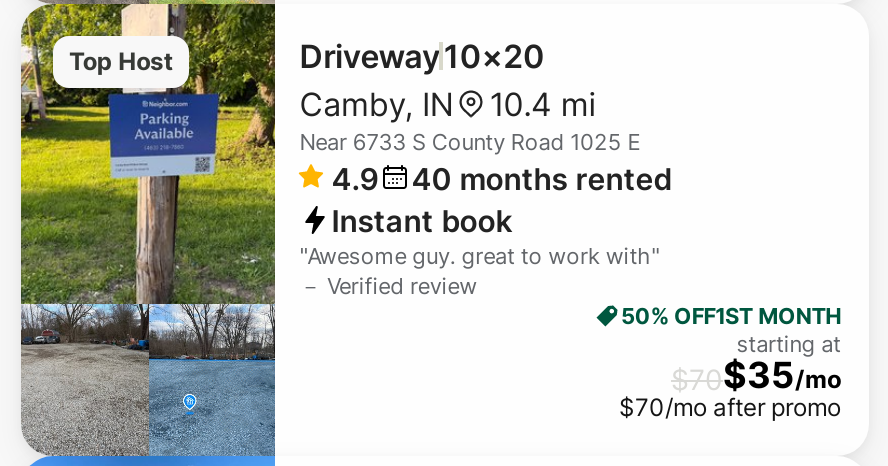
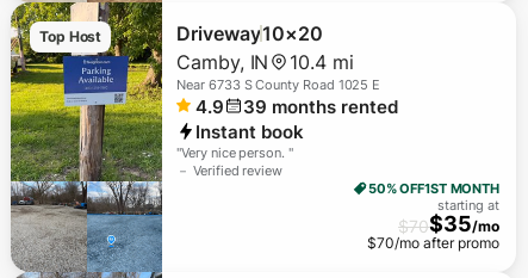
[411,159,671,197] 40 months rented -> [243,95,398,118] 39 months rented
[299,241,659,269] "Awesome guy. great to work with" -> [177,144,293,160] "Very nice person."

